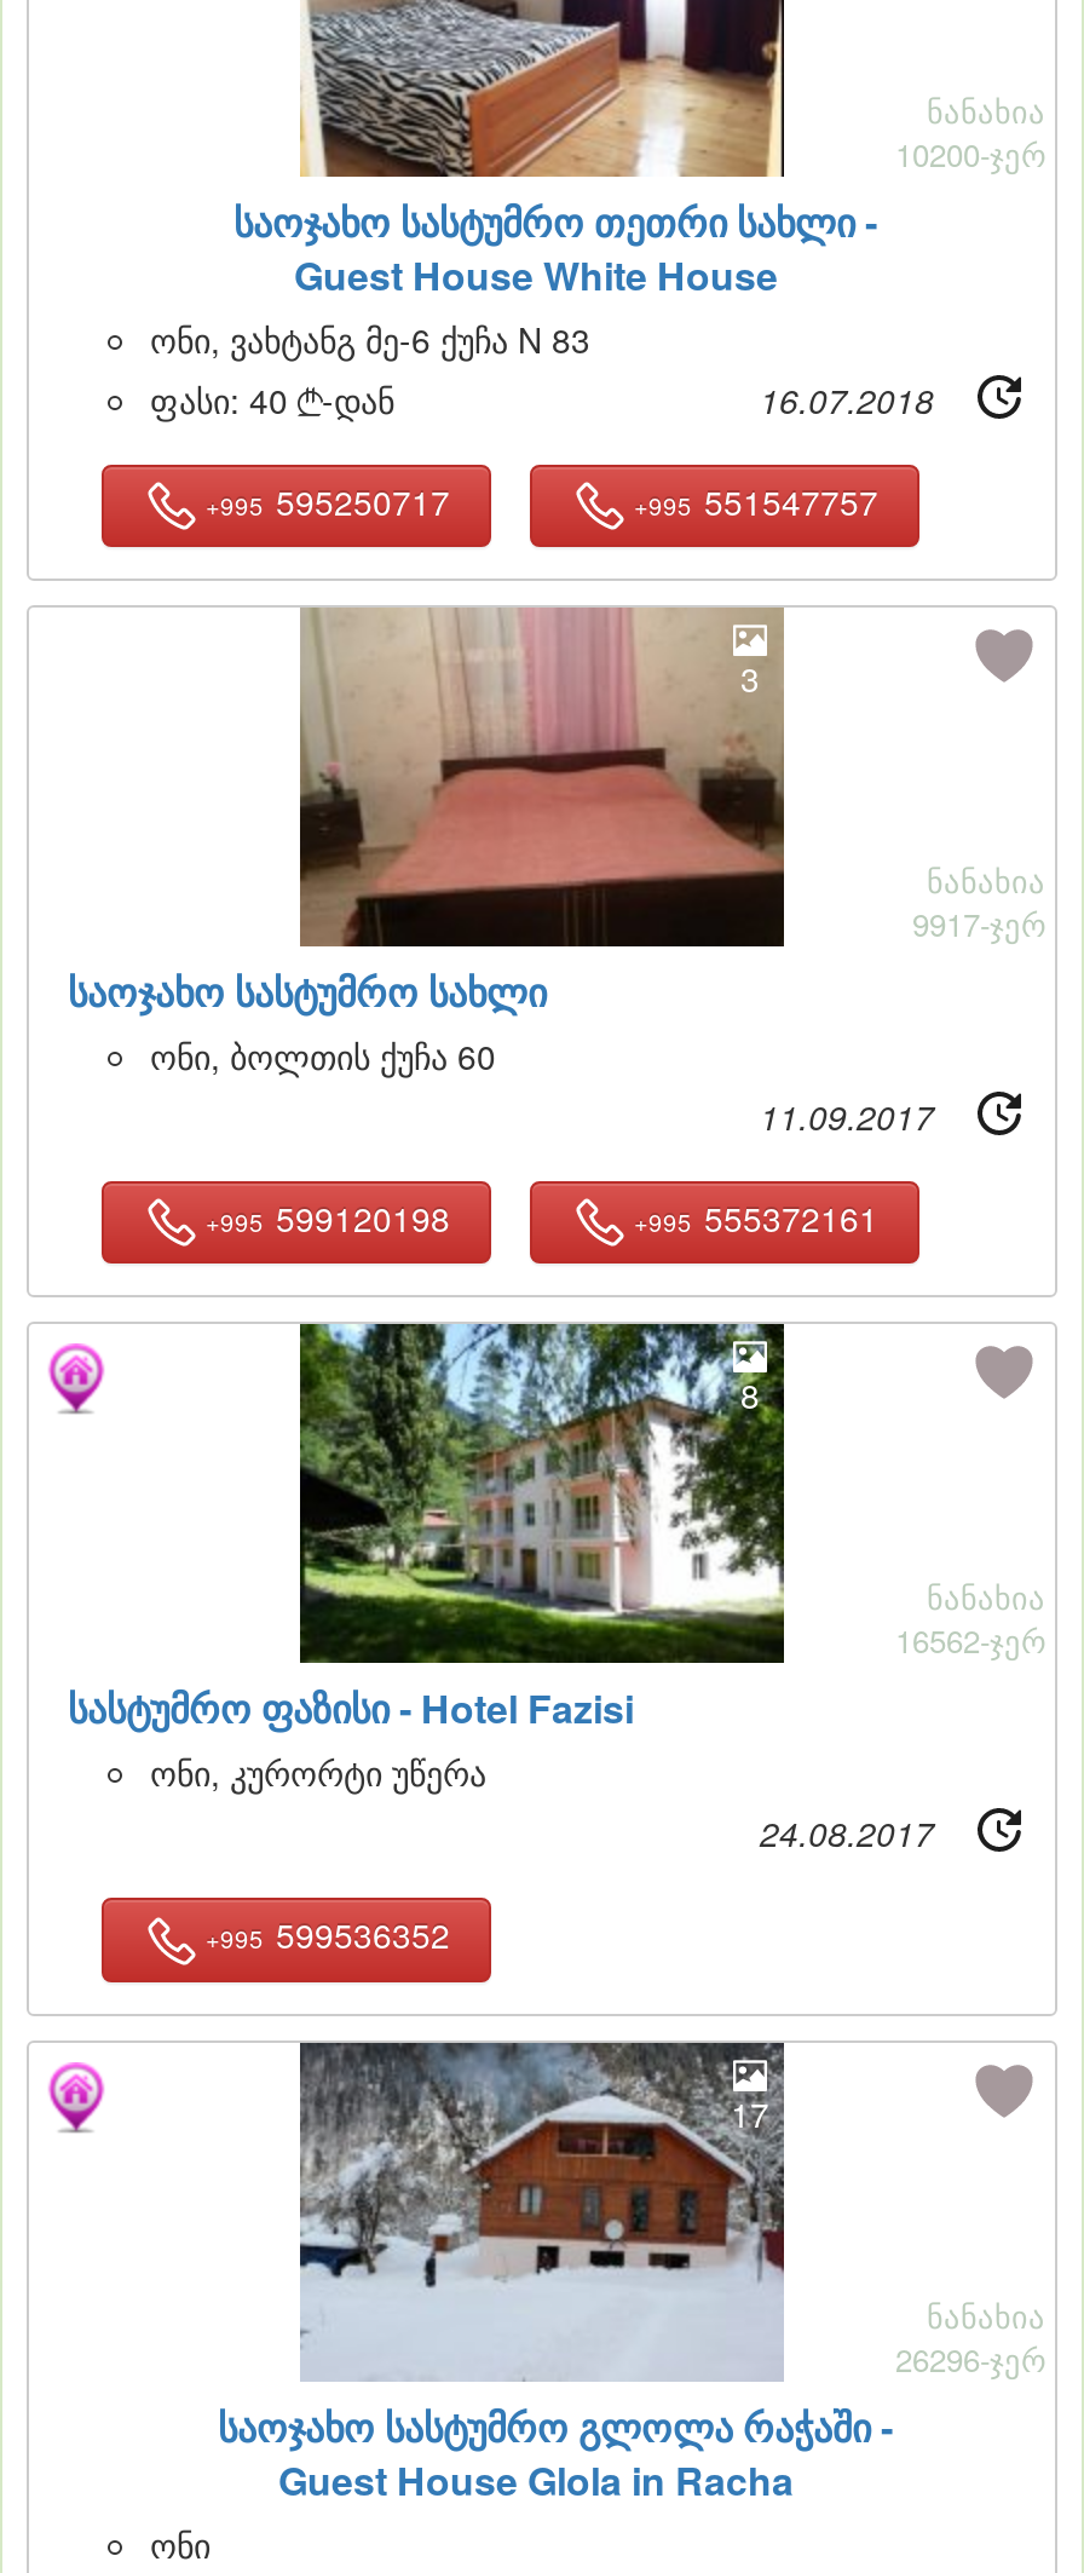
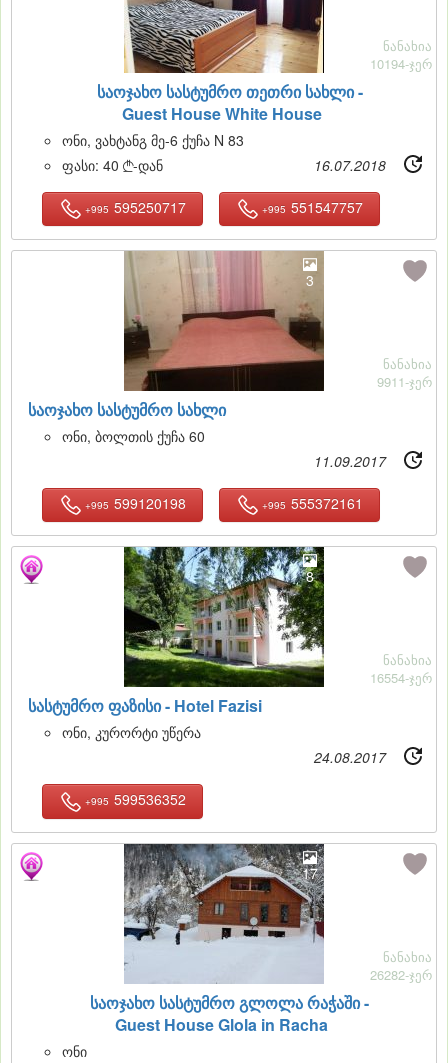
[895,129,1045,175] 10200-ჯერ -> [370,53,432,72] 10194-ჯერ
[912,900,1045,946] 9917-ჯერ -> [377,372,432,391] 9911-ჯერ
[895,1617,1045,1663] 16562-ჯერ -> [370,668,432,687] 16554-ჯერ
[895,2335,1045,2381] 26296-ჯერ -> [370,964,432,983] 26282-ჯერ

